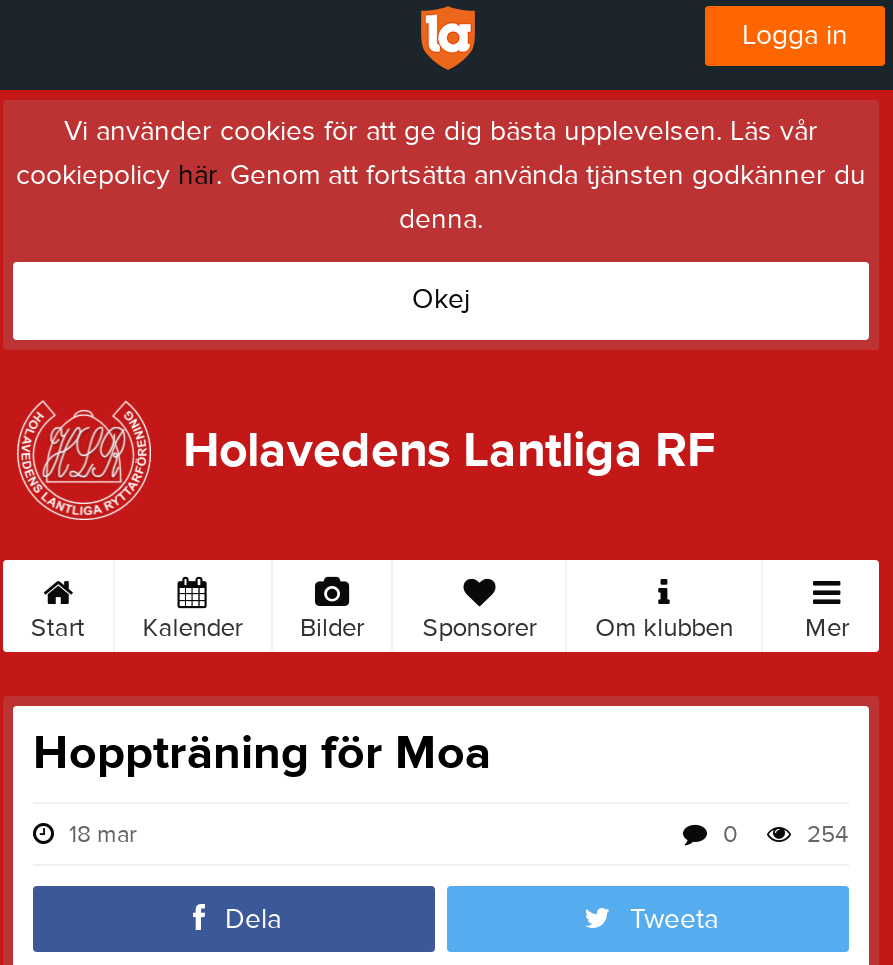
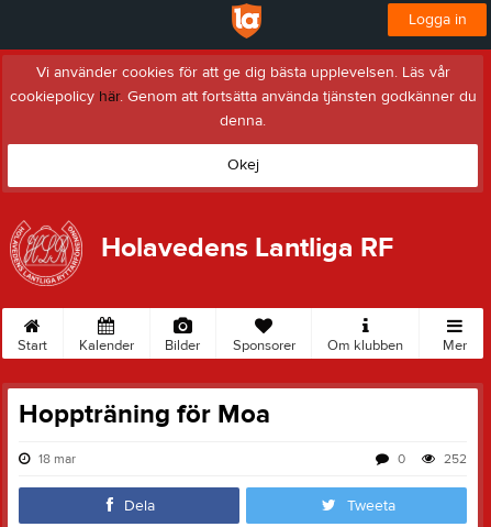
[717,818,849,850] 0 254 -> [394,450,467,468] 0 252

